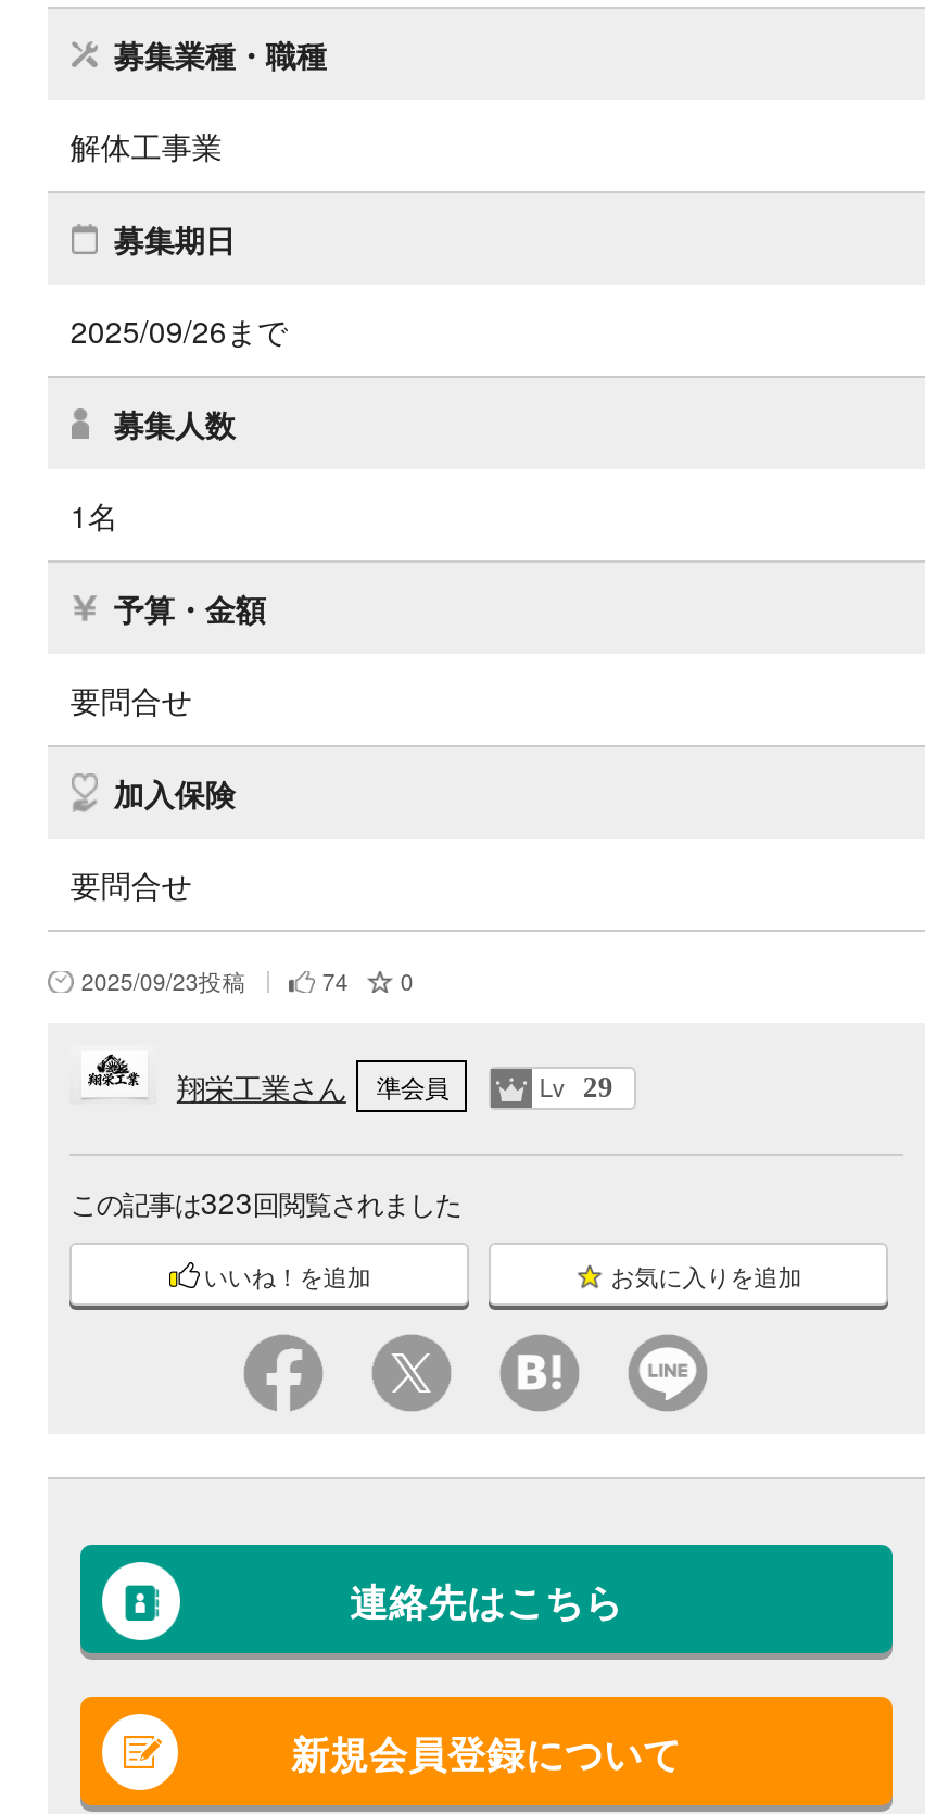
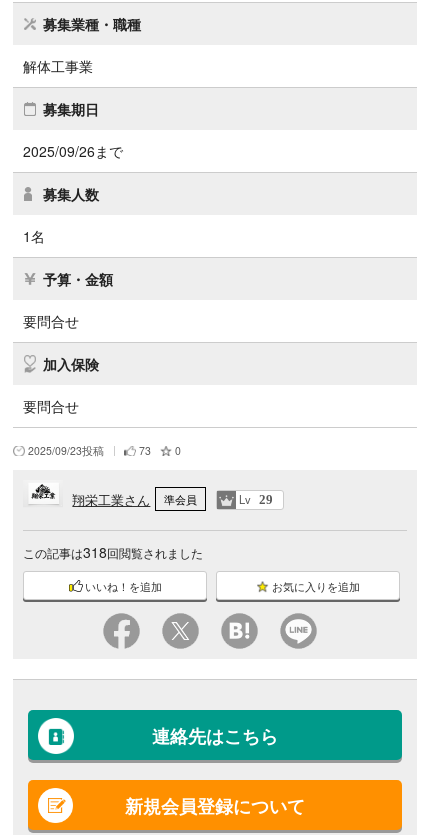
[322,963,413,996] 74 0 -> [139,442,181,457] 73 0
[70,1179,461,1222] この記事は323回閲覧されました -> [23,541,203,561] この記事は318回閲覧されました

